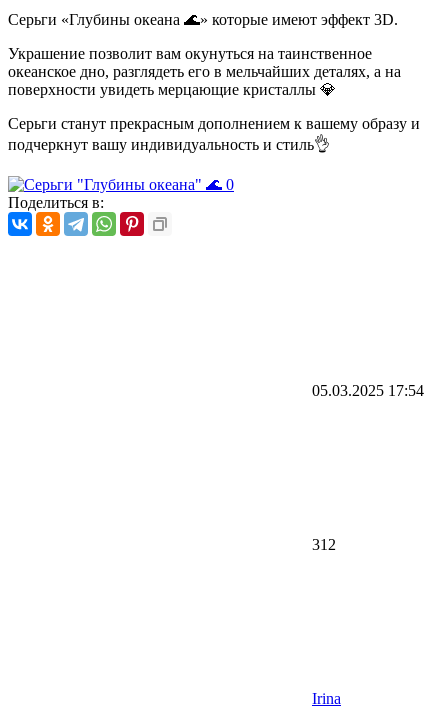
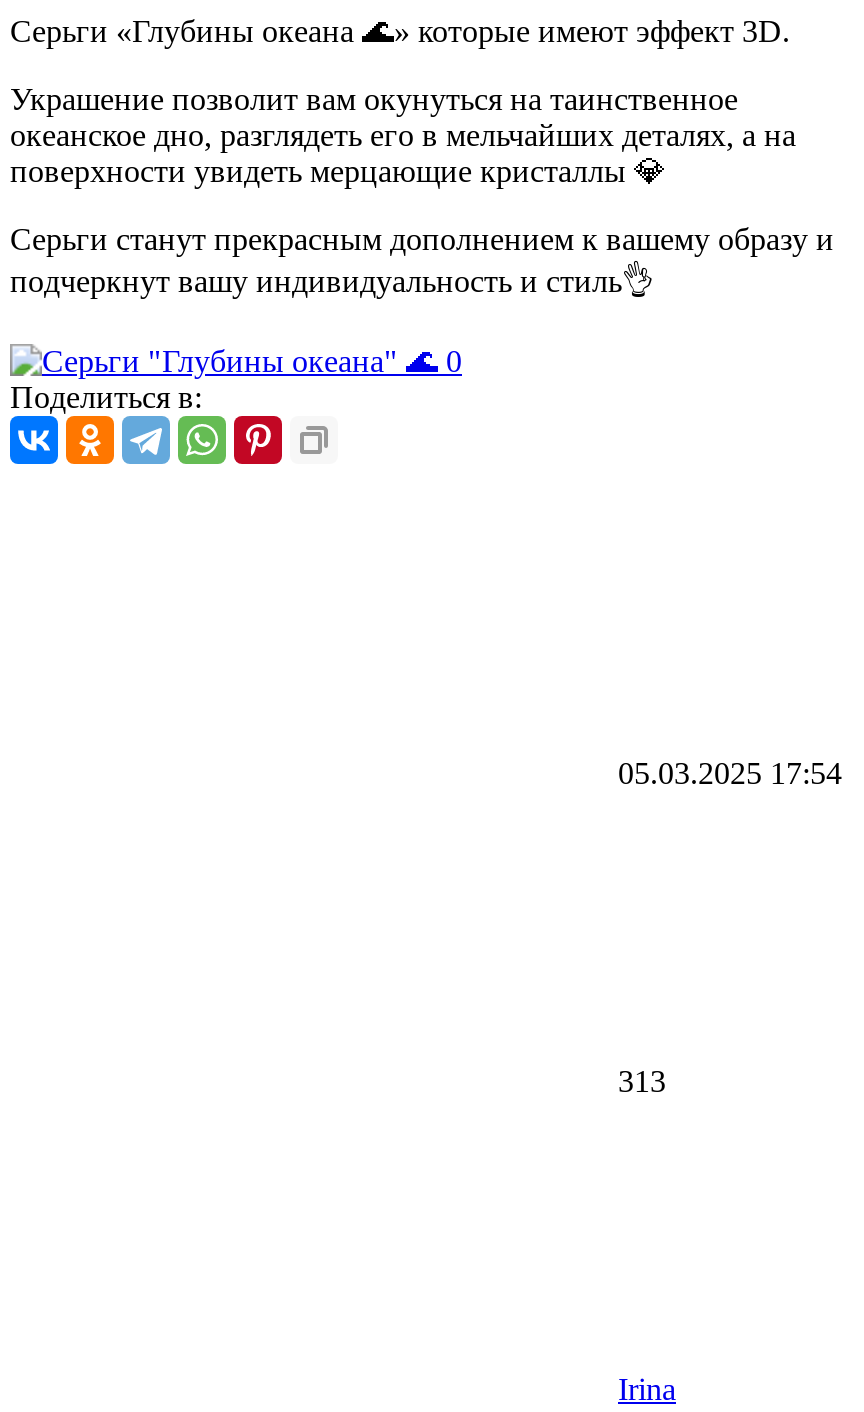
[308,536,336,553] 312 -> [610,1064,666,1098] 313

